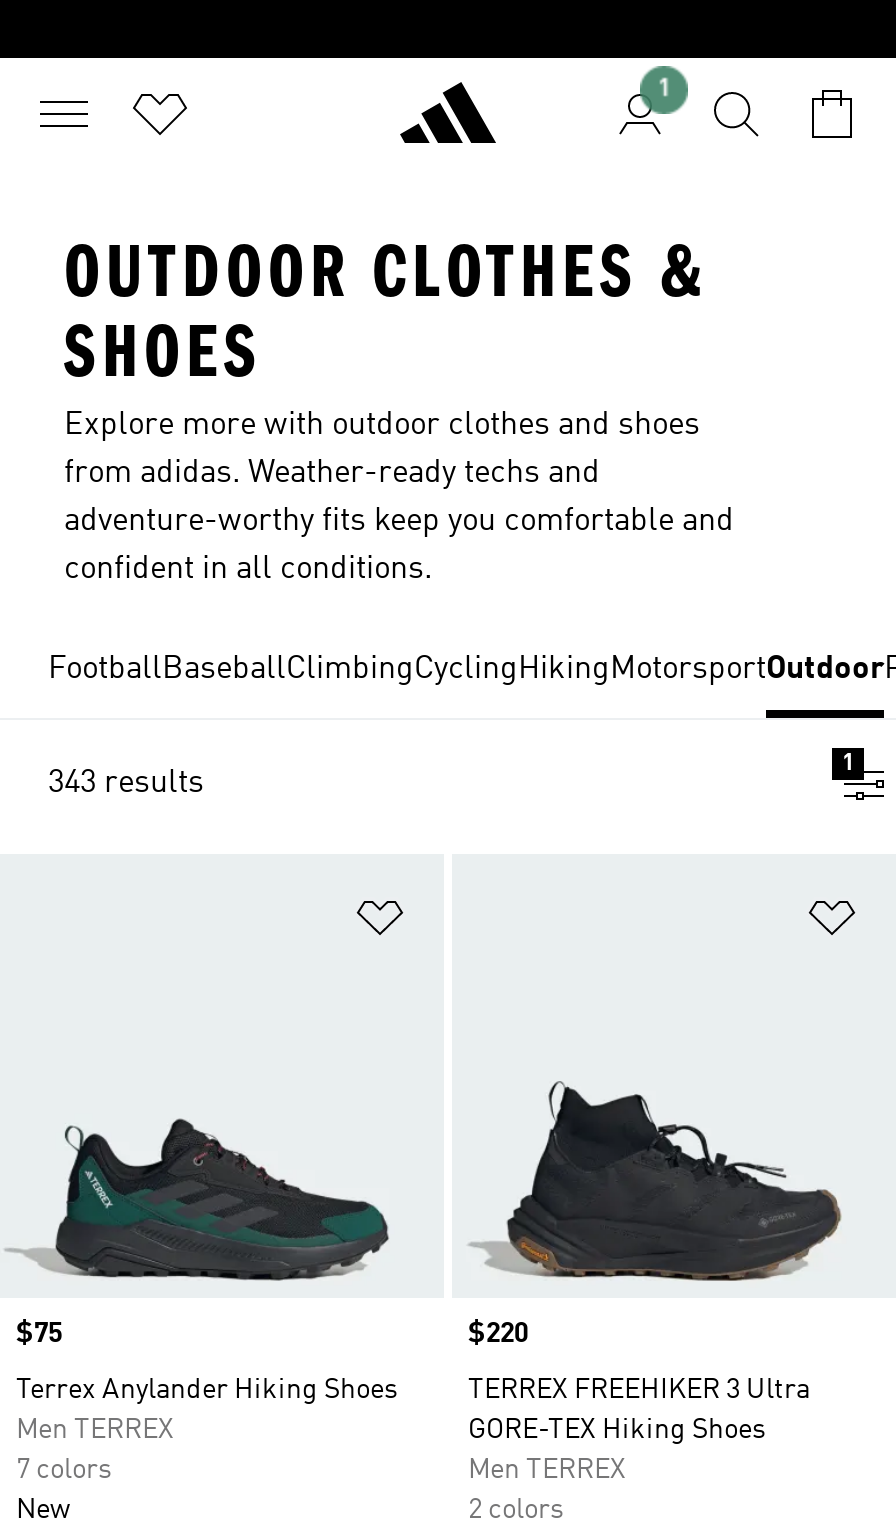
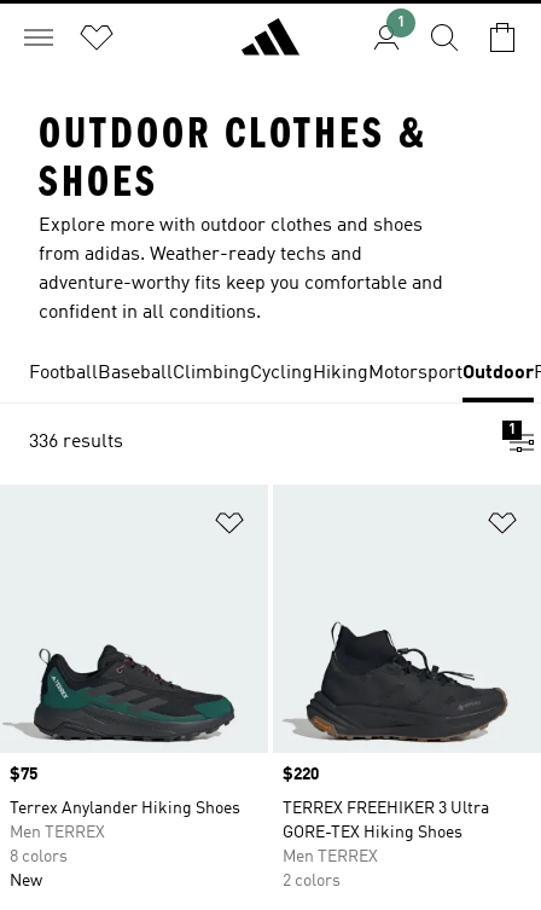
[48,768,204,800] 343 results -> [29,433,123,452] 336 results
[16,1456,112,1484] 7 colors -> [10,848,68,865] 8 colors

